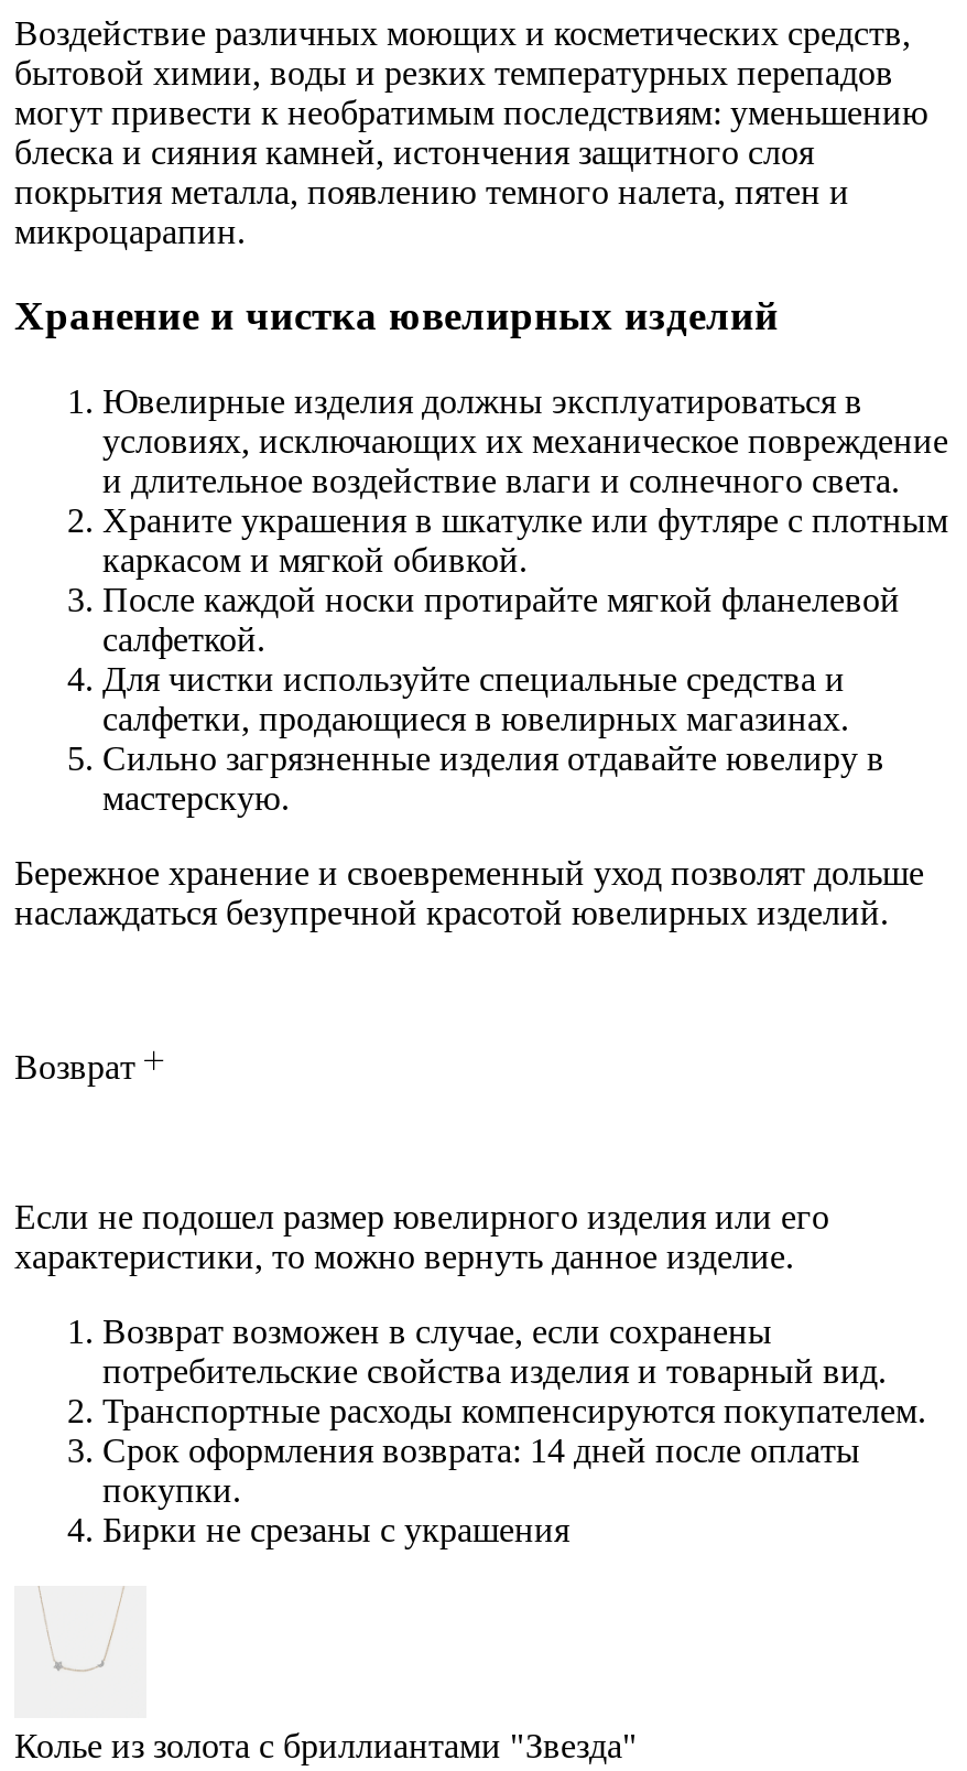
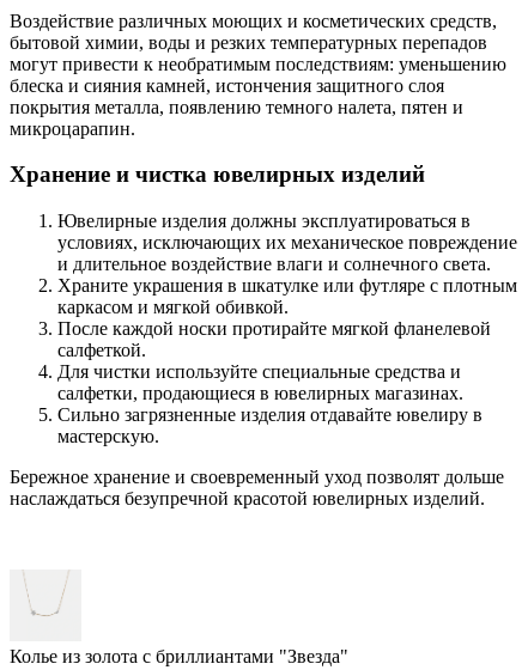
[14,1048,135,1086] Возврат -> none
[14,1198,926,1548] Если не подошел размер ювелирного изделия или его | характеристики, то можно вернуть данное изделие. | Возврат возможен в случае, если сохранены | потребительские свойства изделия и товарный вид. | Транспортные расходы компенсируются покупателем. | Срок оформления возврата: 14 дней после оплаты | покупки. | Бирки не срезаны с украшения -> none

